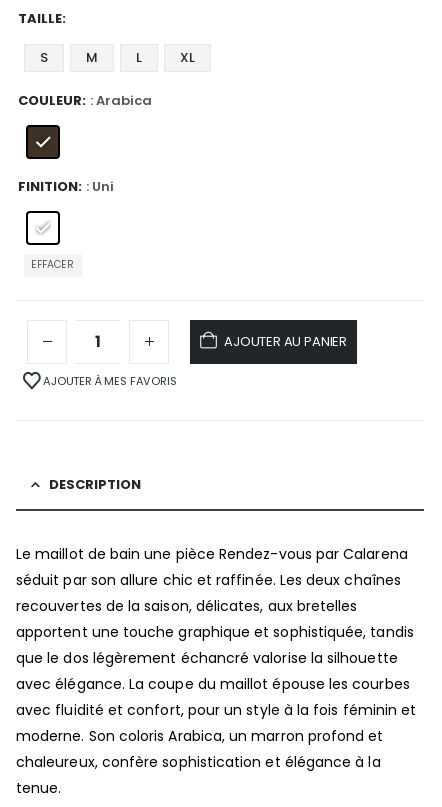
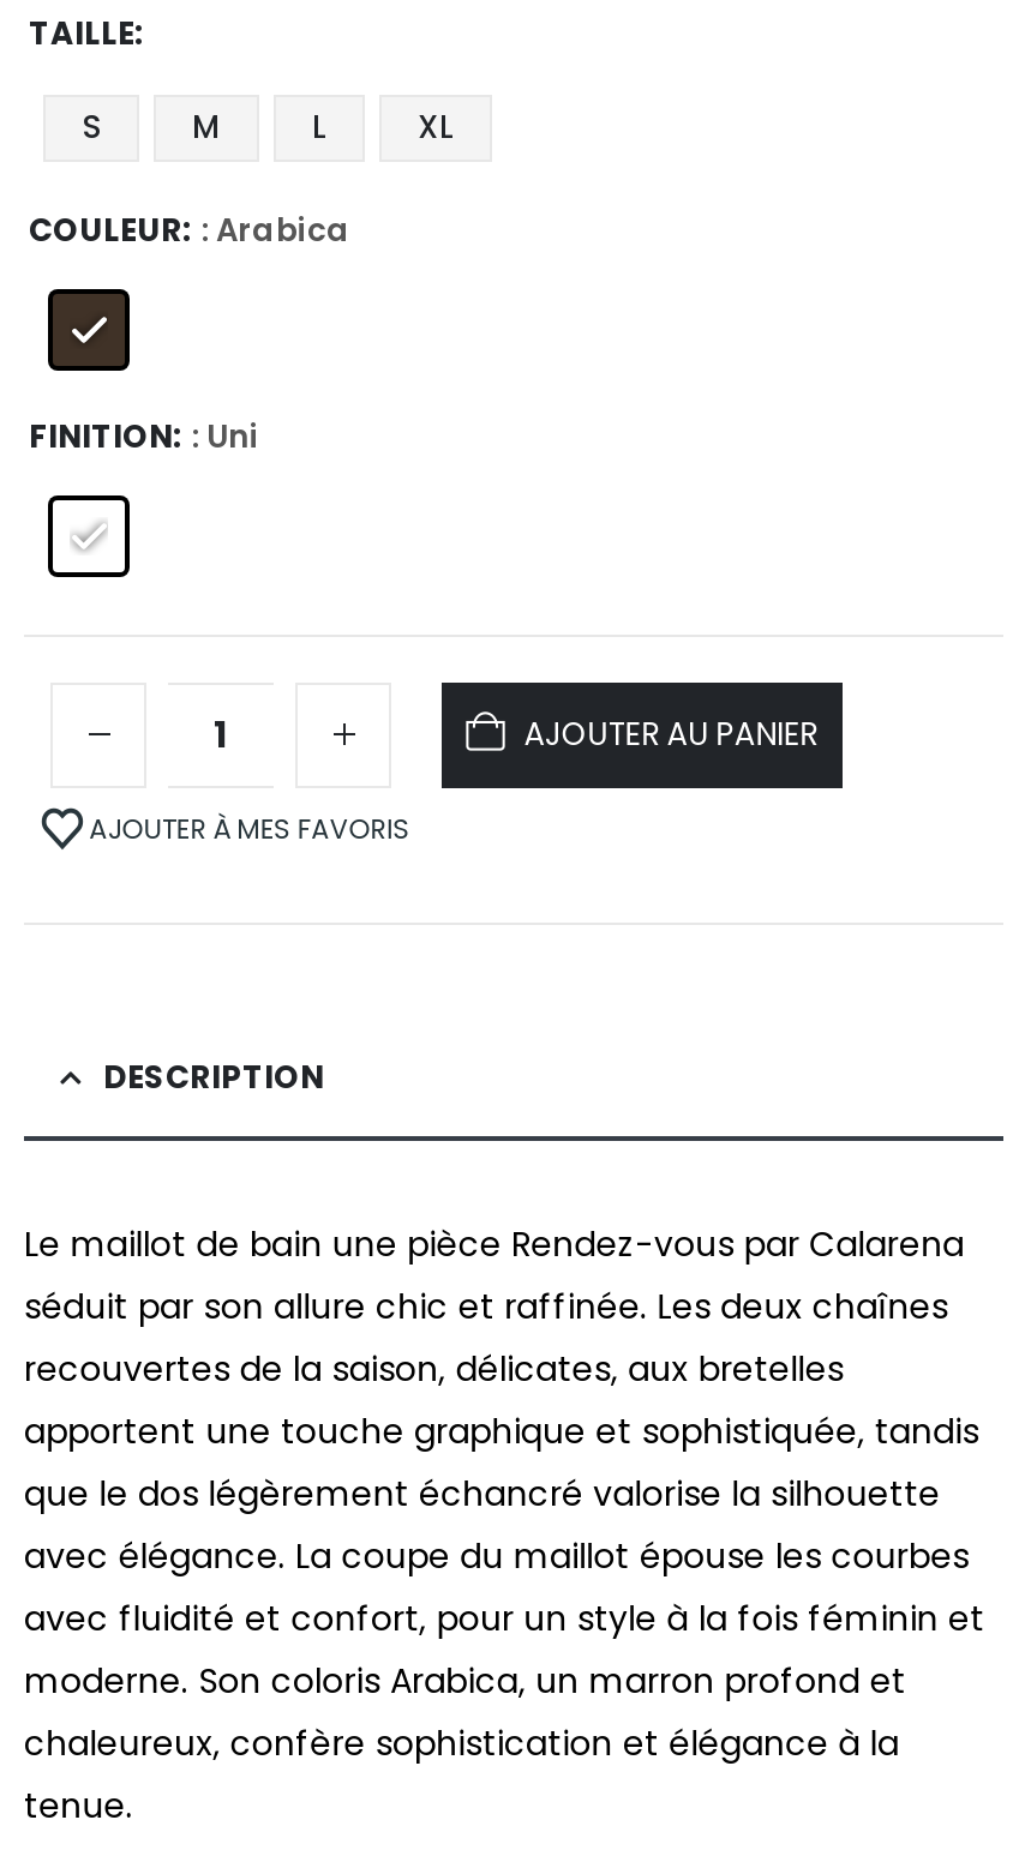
[31,257,74,272] EFFACER -> none

